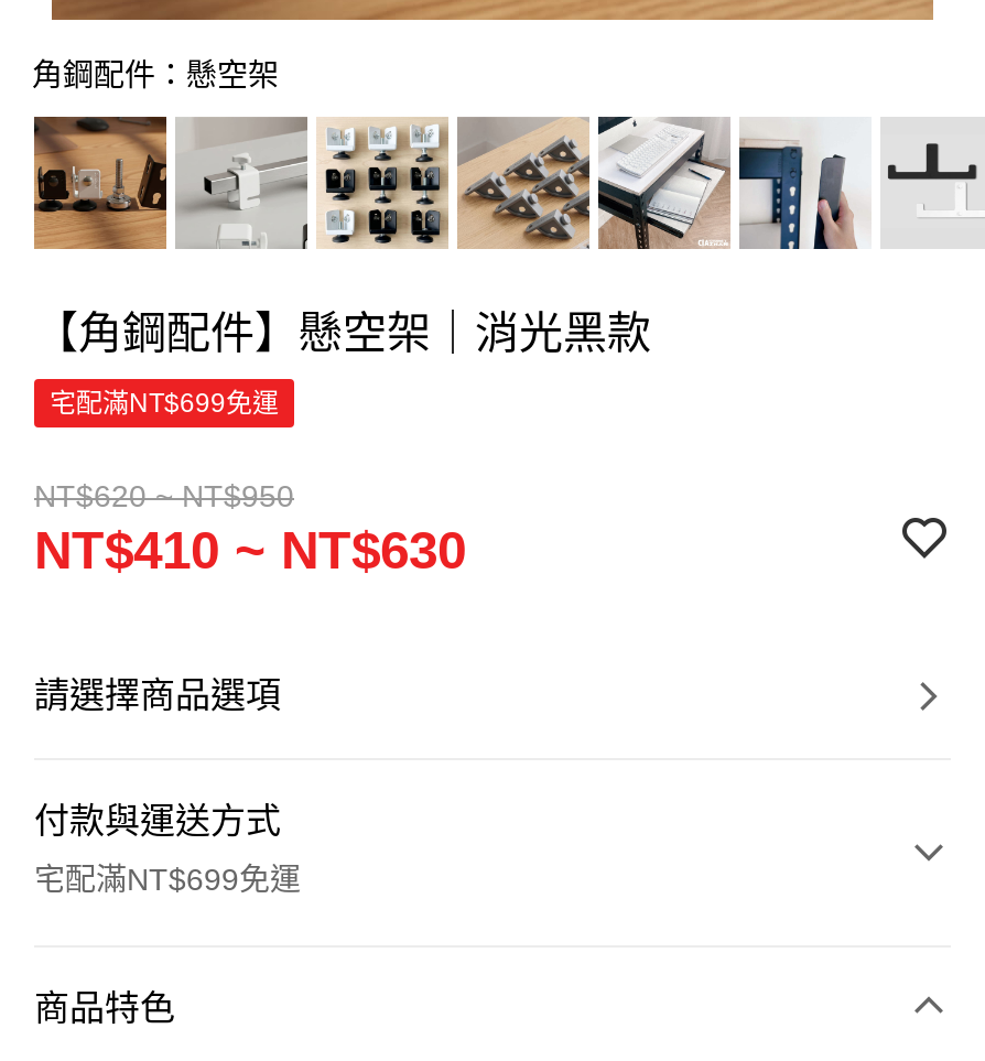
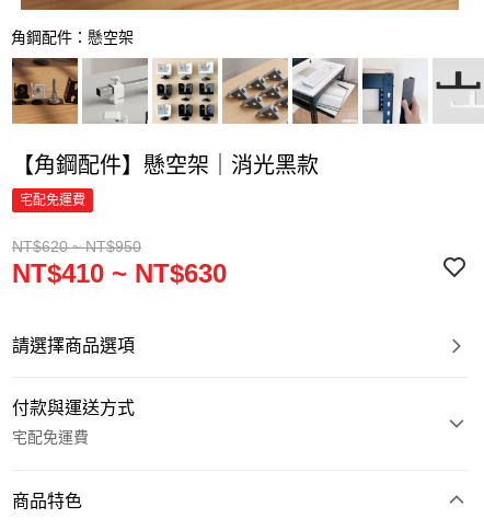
[50,388,279,419] 宅配滿NT$699免運 -> [20,193,85,208] 宅配免運費
[34,862,301,897] 宅配滿NT$699免運 -> [12,428,89,446] 宅配免運費

